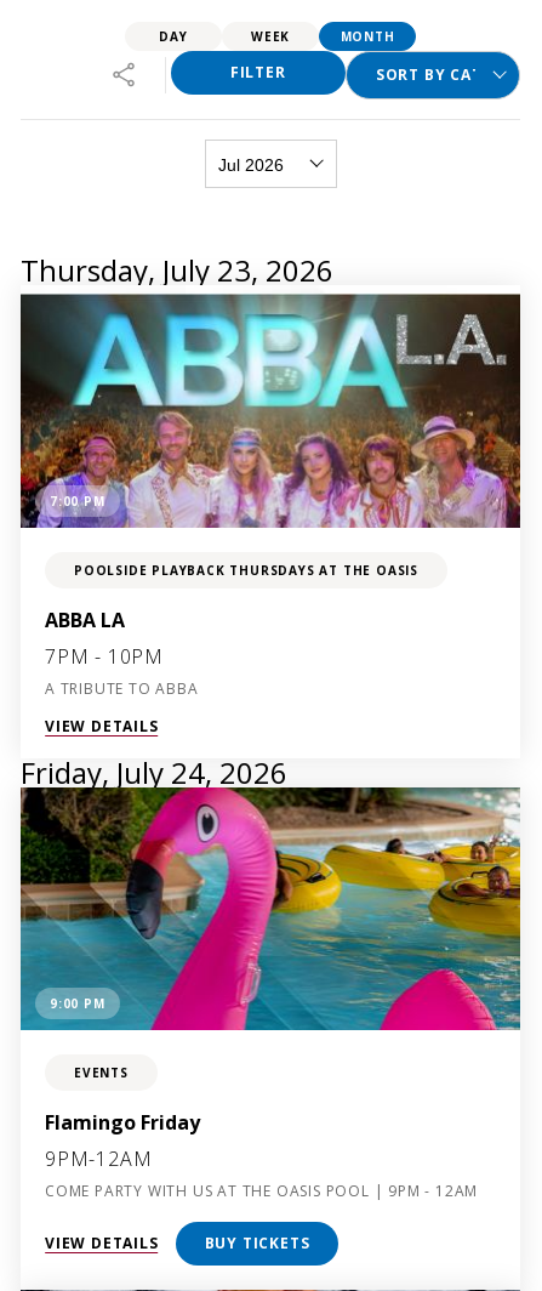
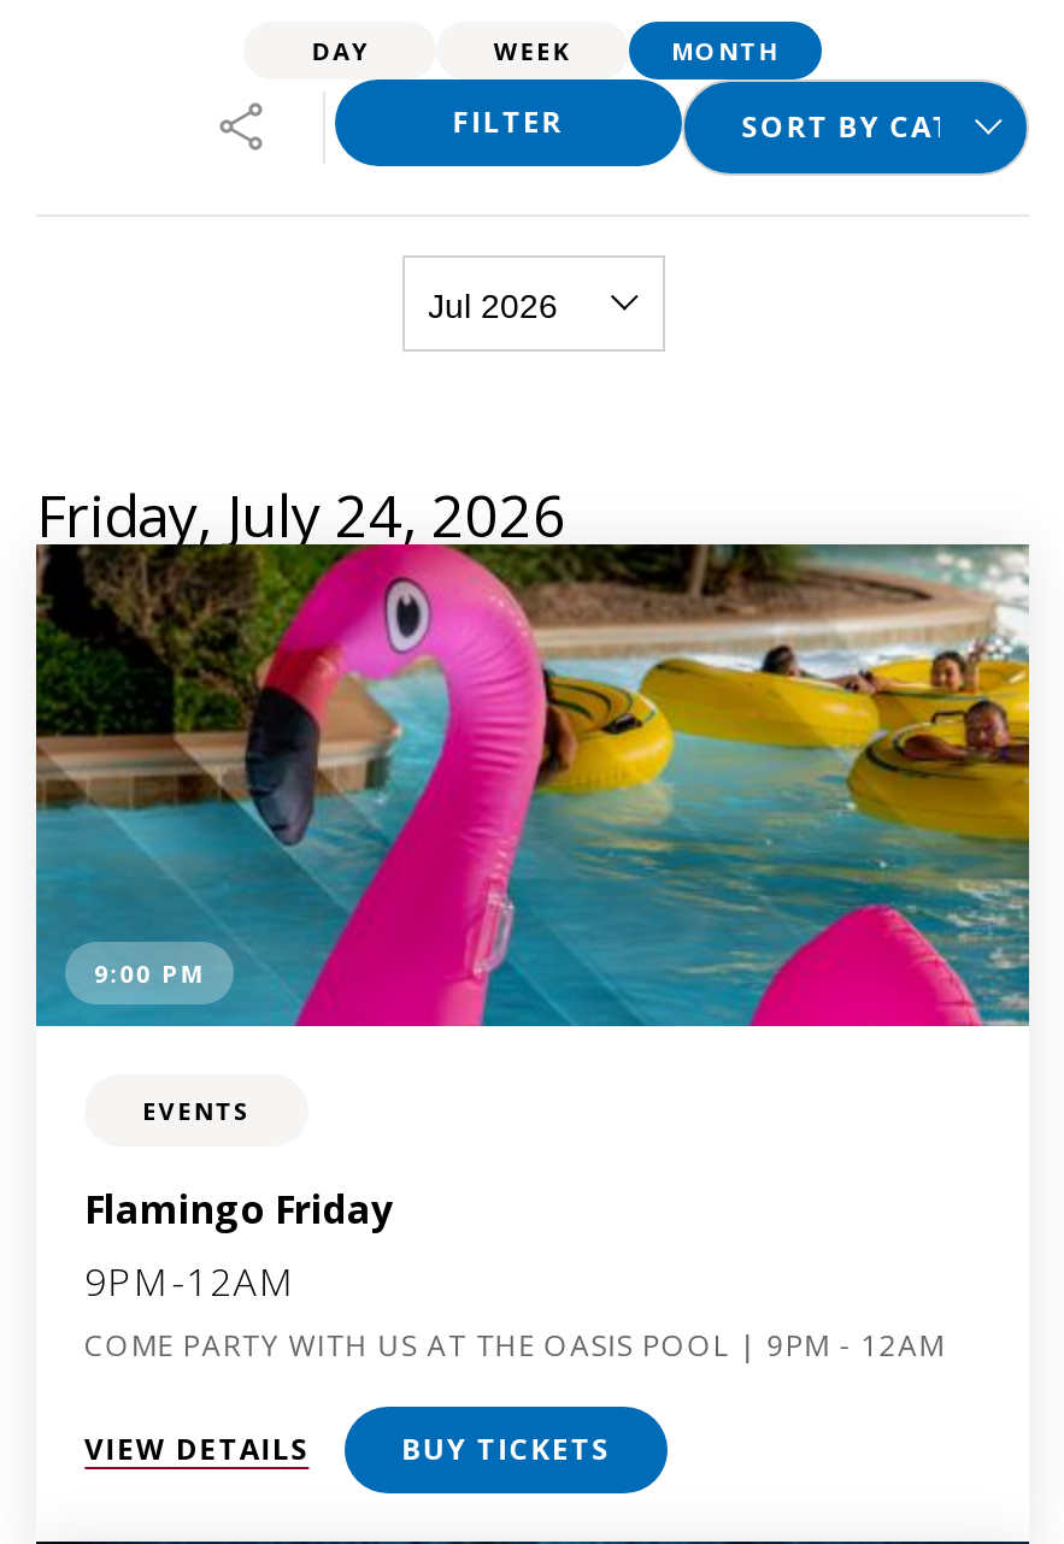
[21,250,333,290] Thursday, July 23, 2026 -> none
[19,292,521,529] [image] | 7:00 PM -> none
[45,562,418,737] POOLSIDE PLAYBACK THURSDAYS AT THE OASIS | ABBA LA | 7PM - 10PM | A TRIBUTE TO ABBA | VIEW DETAILS -> none

